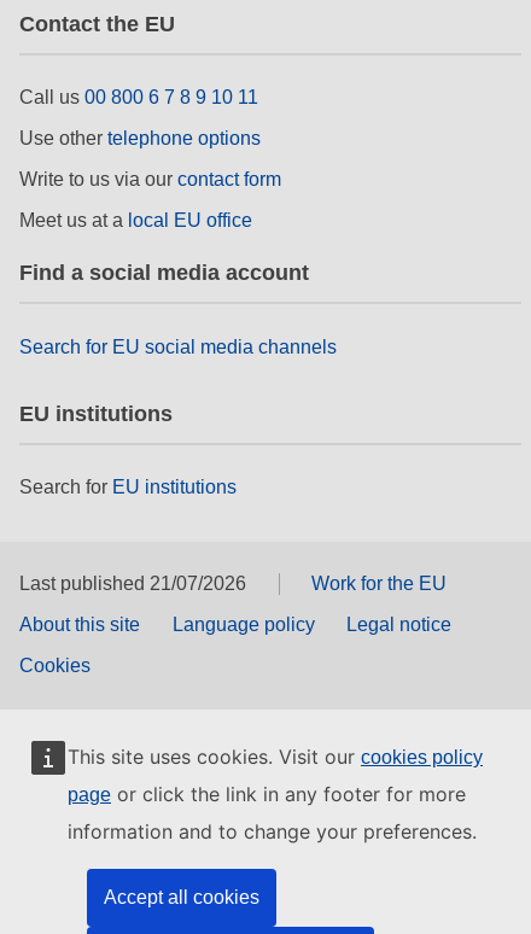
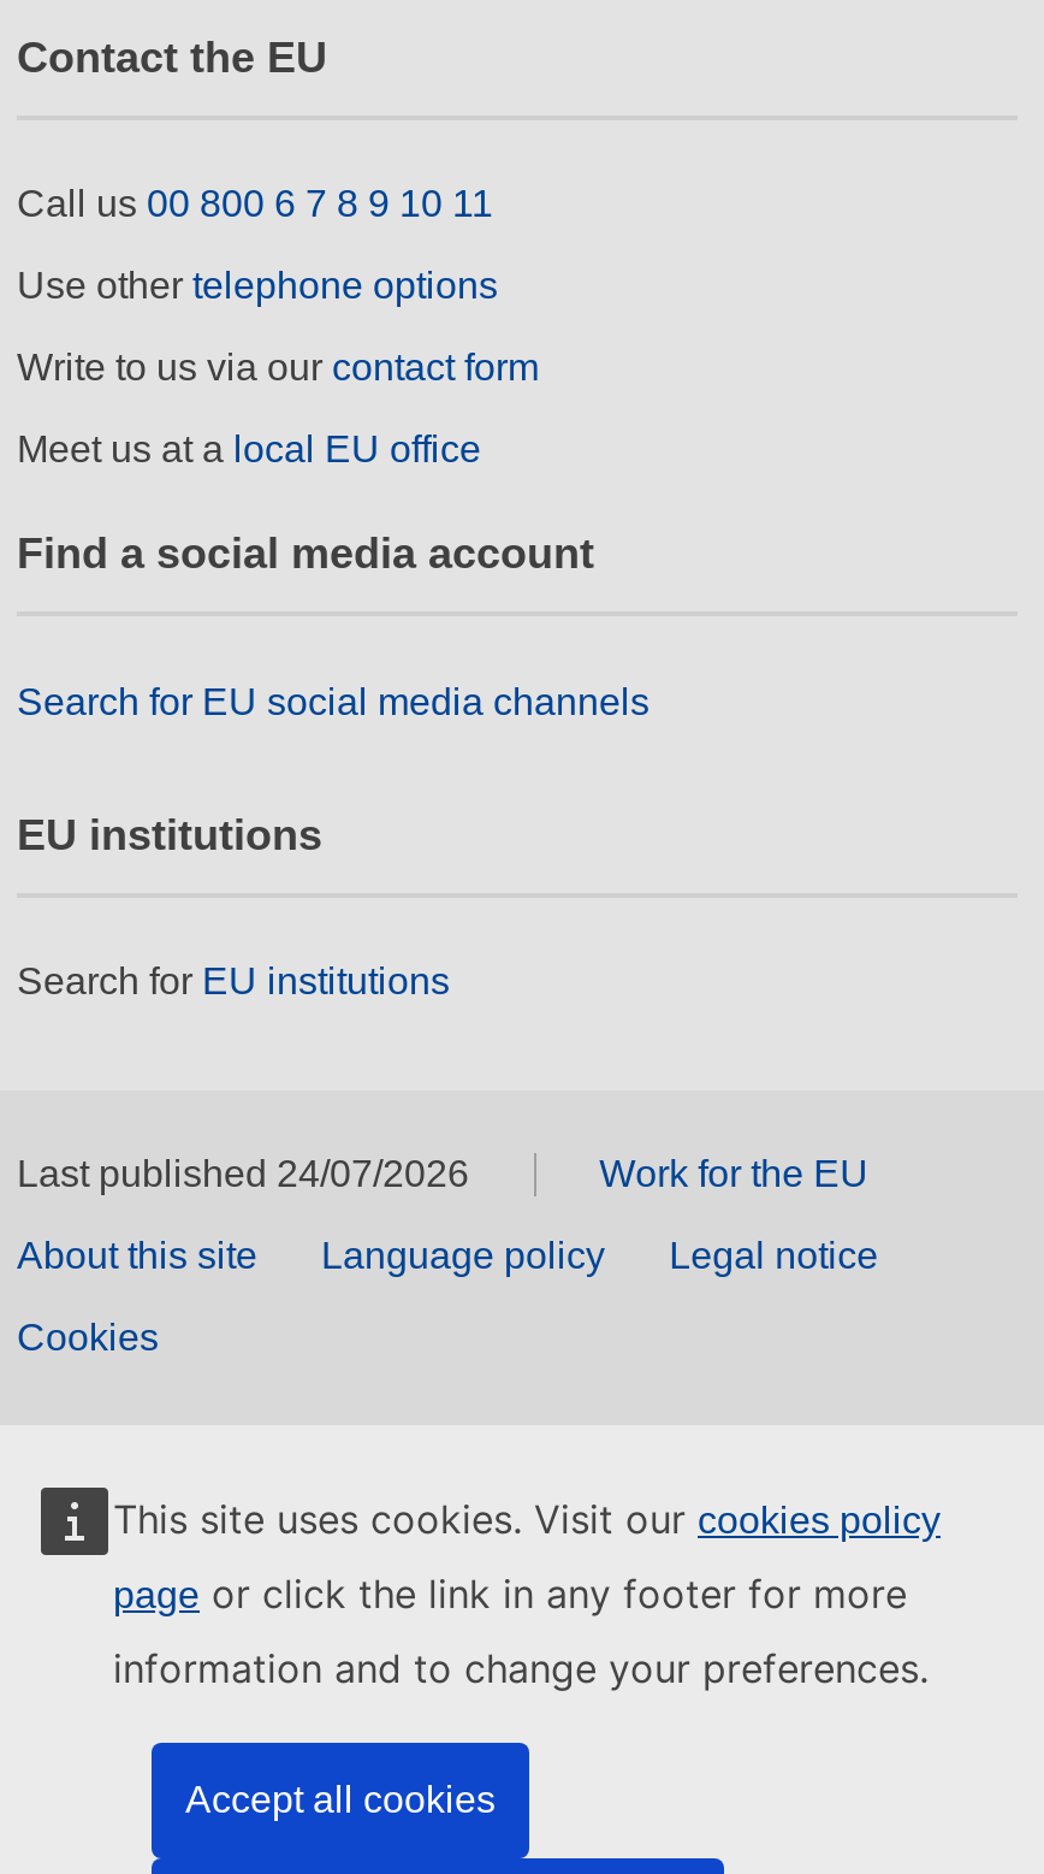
[19,574,246,594] Last published 21/07/2026 -> [17,1154,469,1195] Last published 24/07/2026

